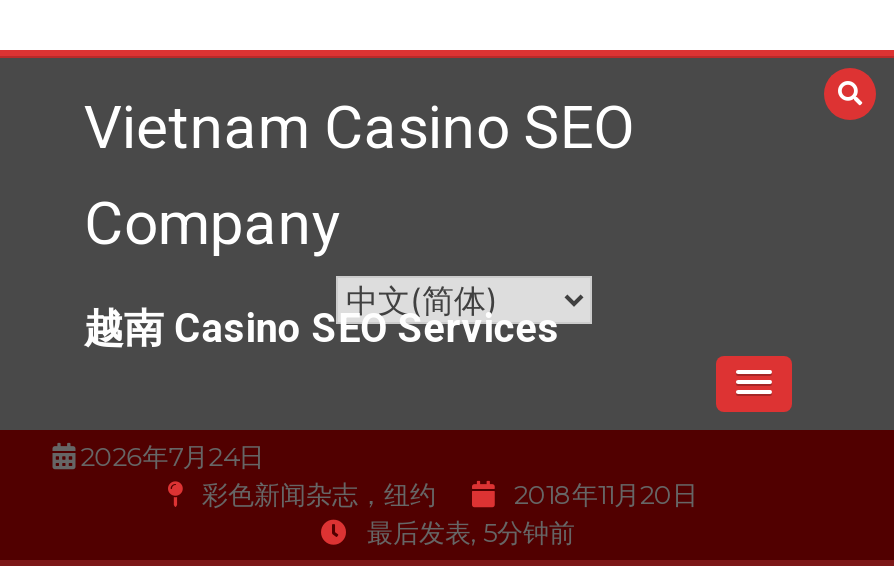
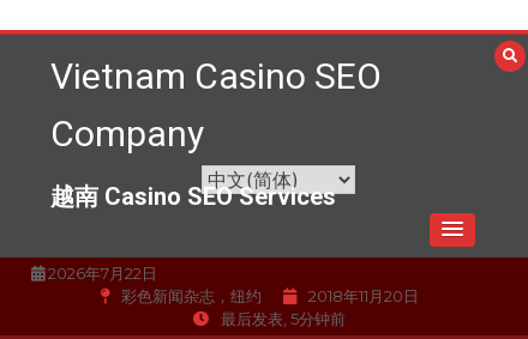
[74,441,264,473] 2026年7月24日 -> [45,264,157,283] 2026年7月22日

